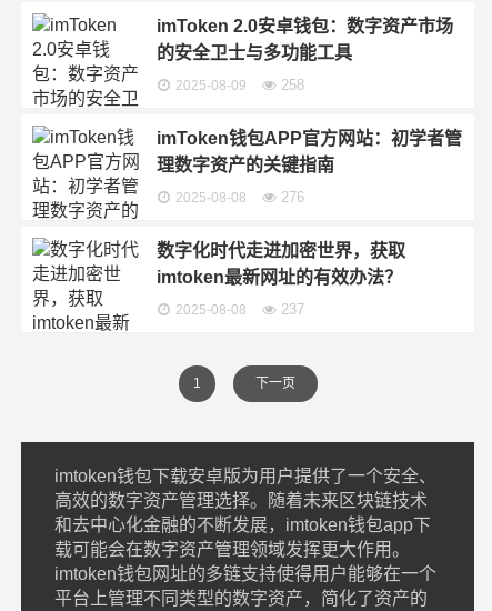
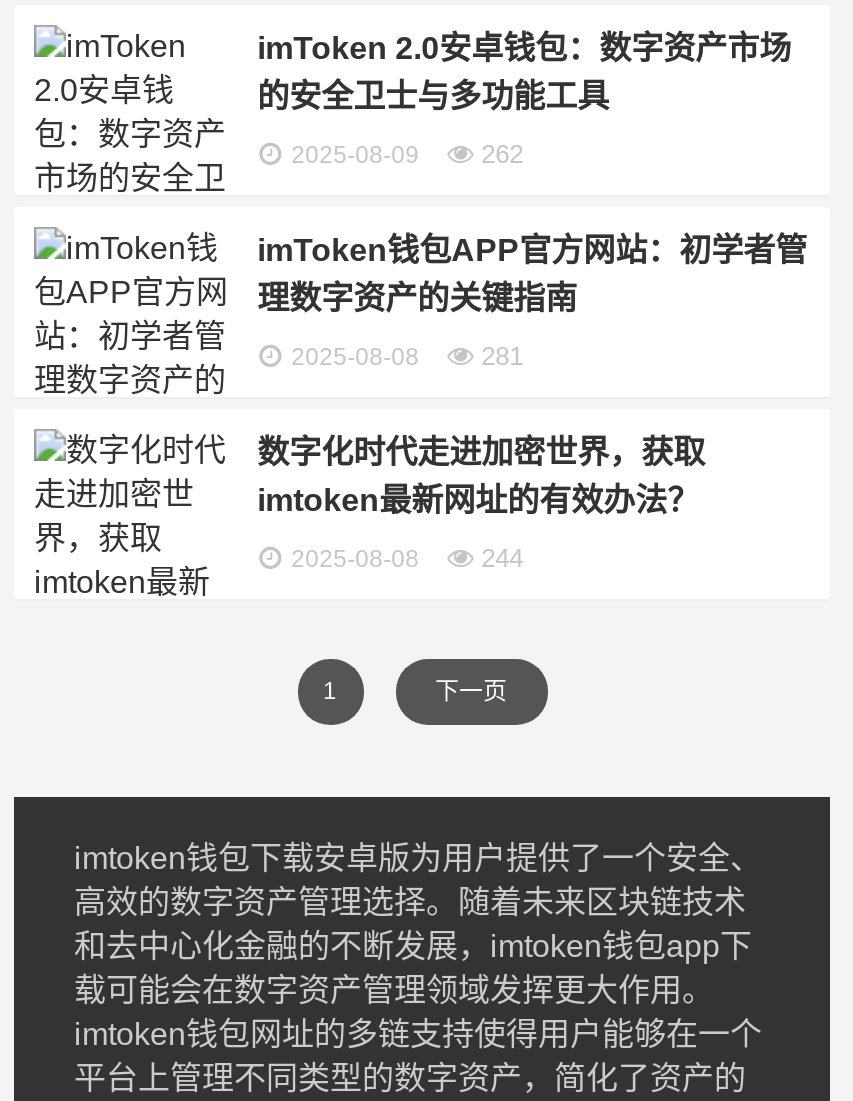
[281,77,304,93] 258 -> [481,139,523,169] 262
[281,189,304,206] 276 -> [481,341,523,371] 281
[281,301,304,318] 237 -> [481,543,523,573] 244

